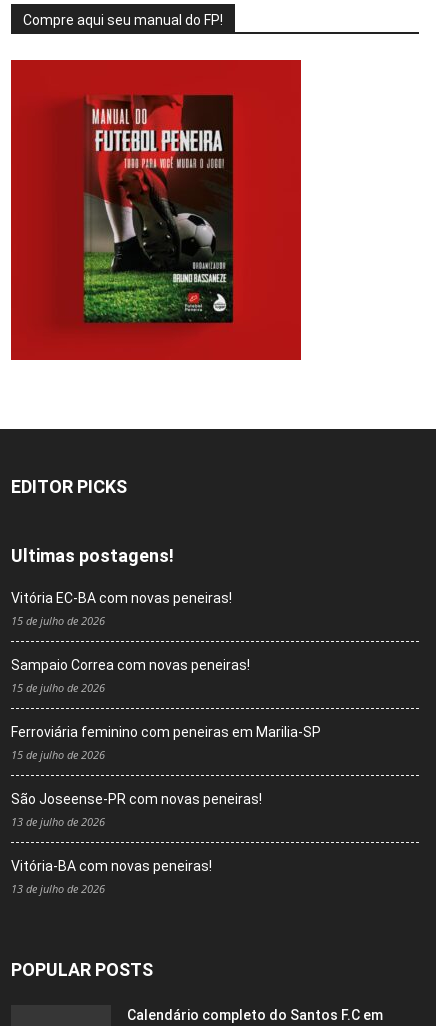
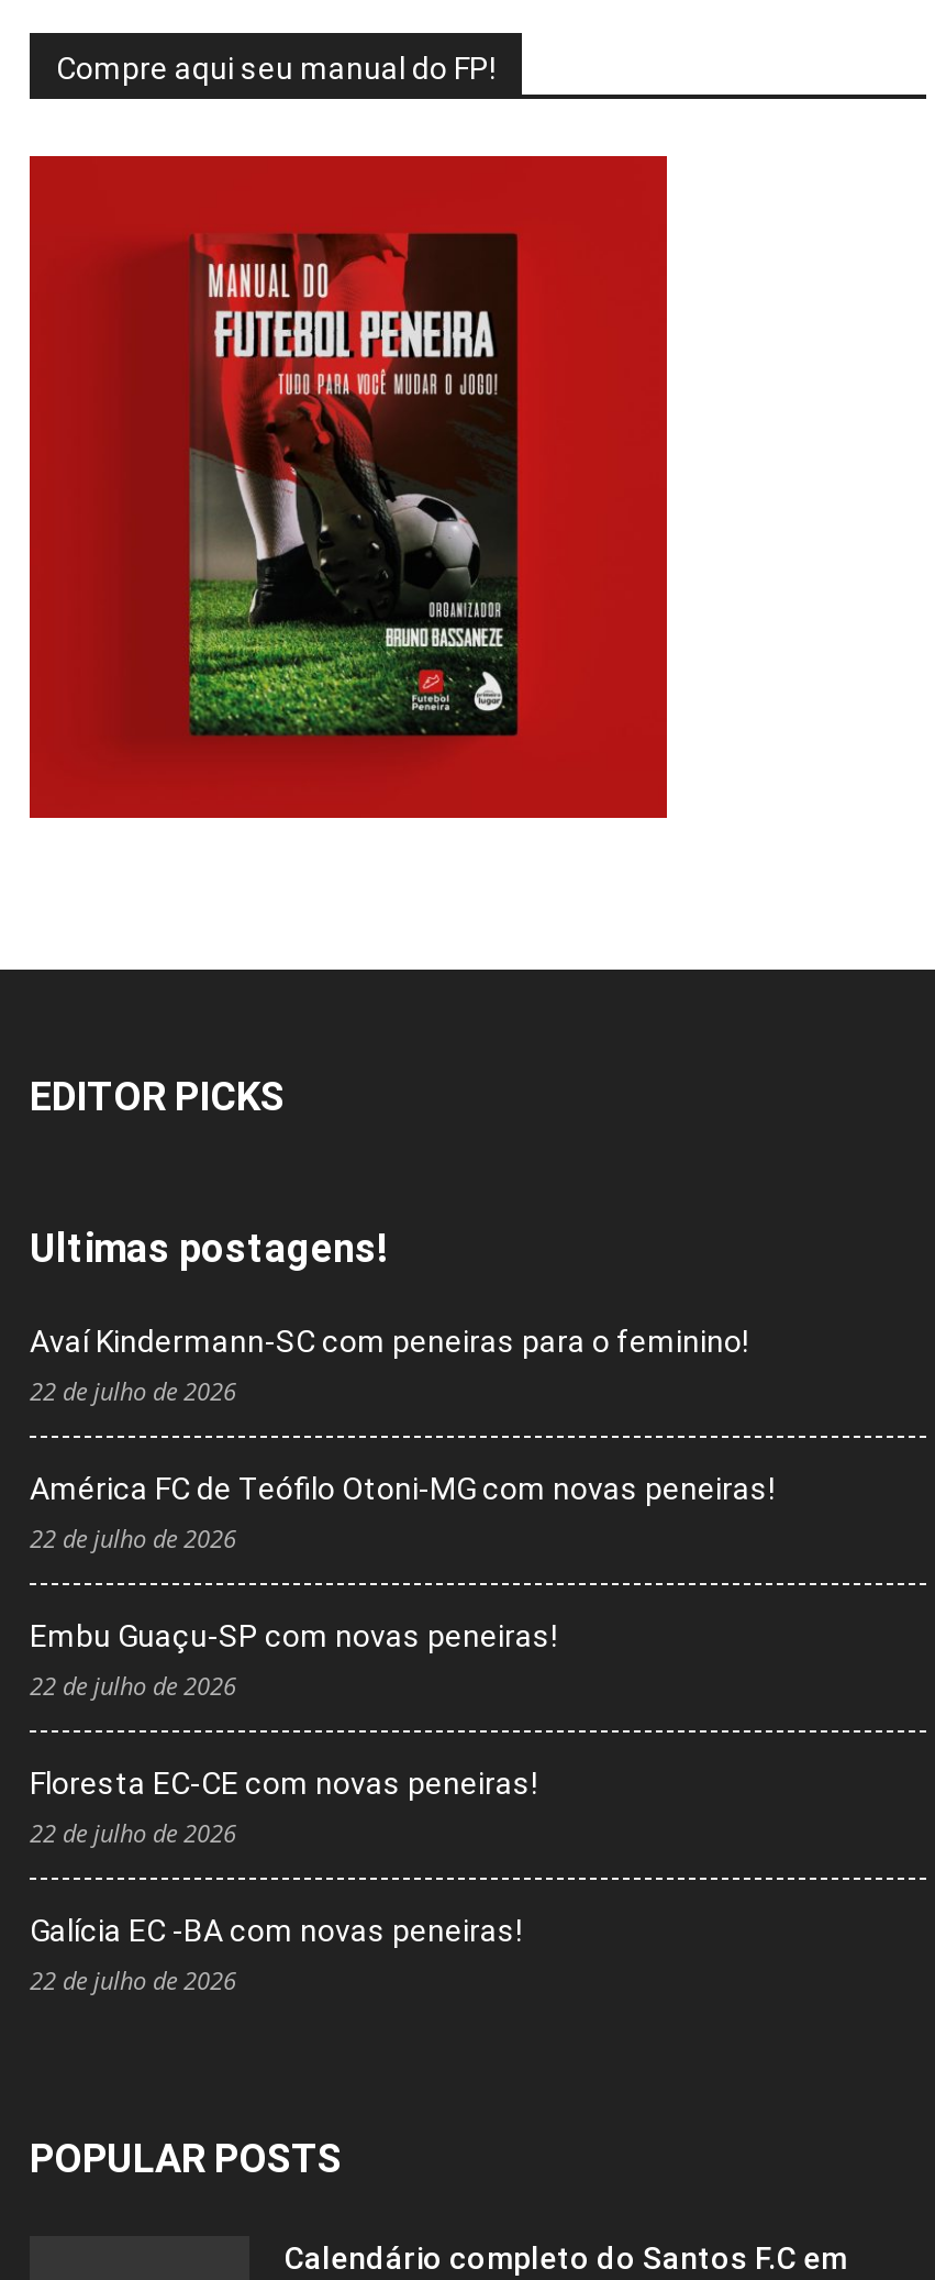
[11,590,232,628] Vitória EC-BA com novas peneiras! | 15 de julho de 2026 -> [30,1322,748,1406] Avaí Kindermann-SC com peneiras para o feminino! | 22 de julho de 2026
[11,657,250,695] Sampaio Correa com novas peneiras! | 15 de julho de 2026 -> [30,1470,775,1553] América FC de Teófilo Otoni-MG com novas peneiras! | 22 de julho de 2026
[11,724,321,762] Ferroviária feminino com peneiras em Marilia-SP | 15 de julho de 2026 -> [30,1617,557,1701] Embu Guaçu-SP com novas peneiras! | 22 de julho de 2026
[11,791,262,829] São Joseense-PR com novas peneiras! | 13 de julho de 2026 -> [30,1764,537,1848] Floresta EC-CE com novas peneiras! | 22 de julho de 2026
[11,858,212,896] Vitória-BA com novas peneiras! | 13 de julho de 2026 -> [30,1912,522,1995] Galícia EC -BA com novas peneiras! | 22 de julho de 2026

